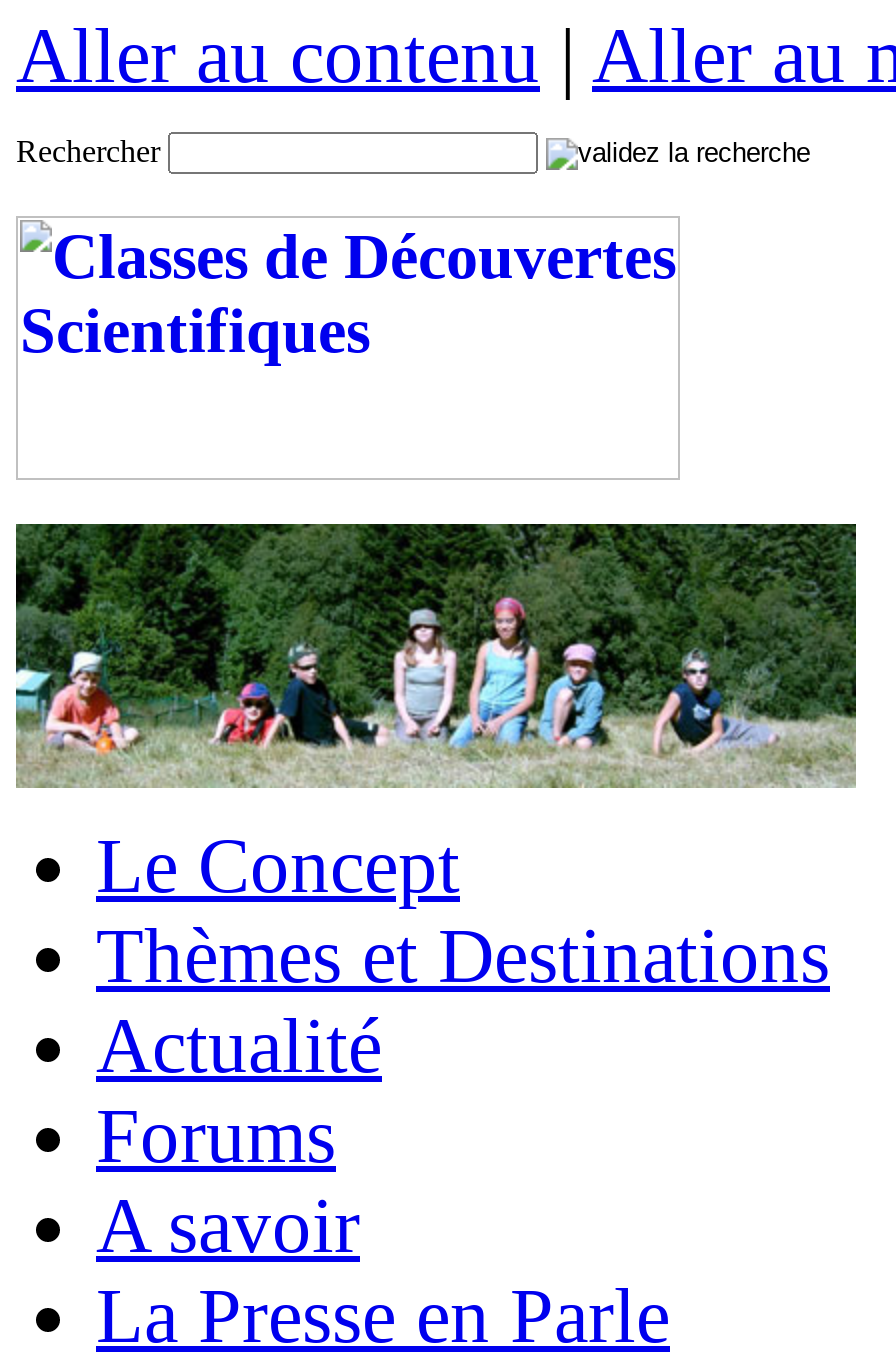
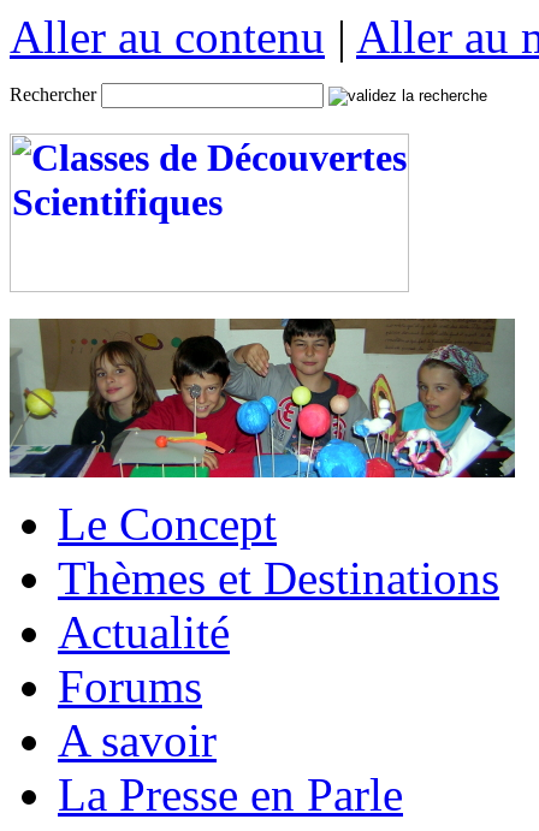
[14,522,858,790] [image] -> [8,317,516,479] [image]

